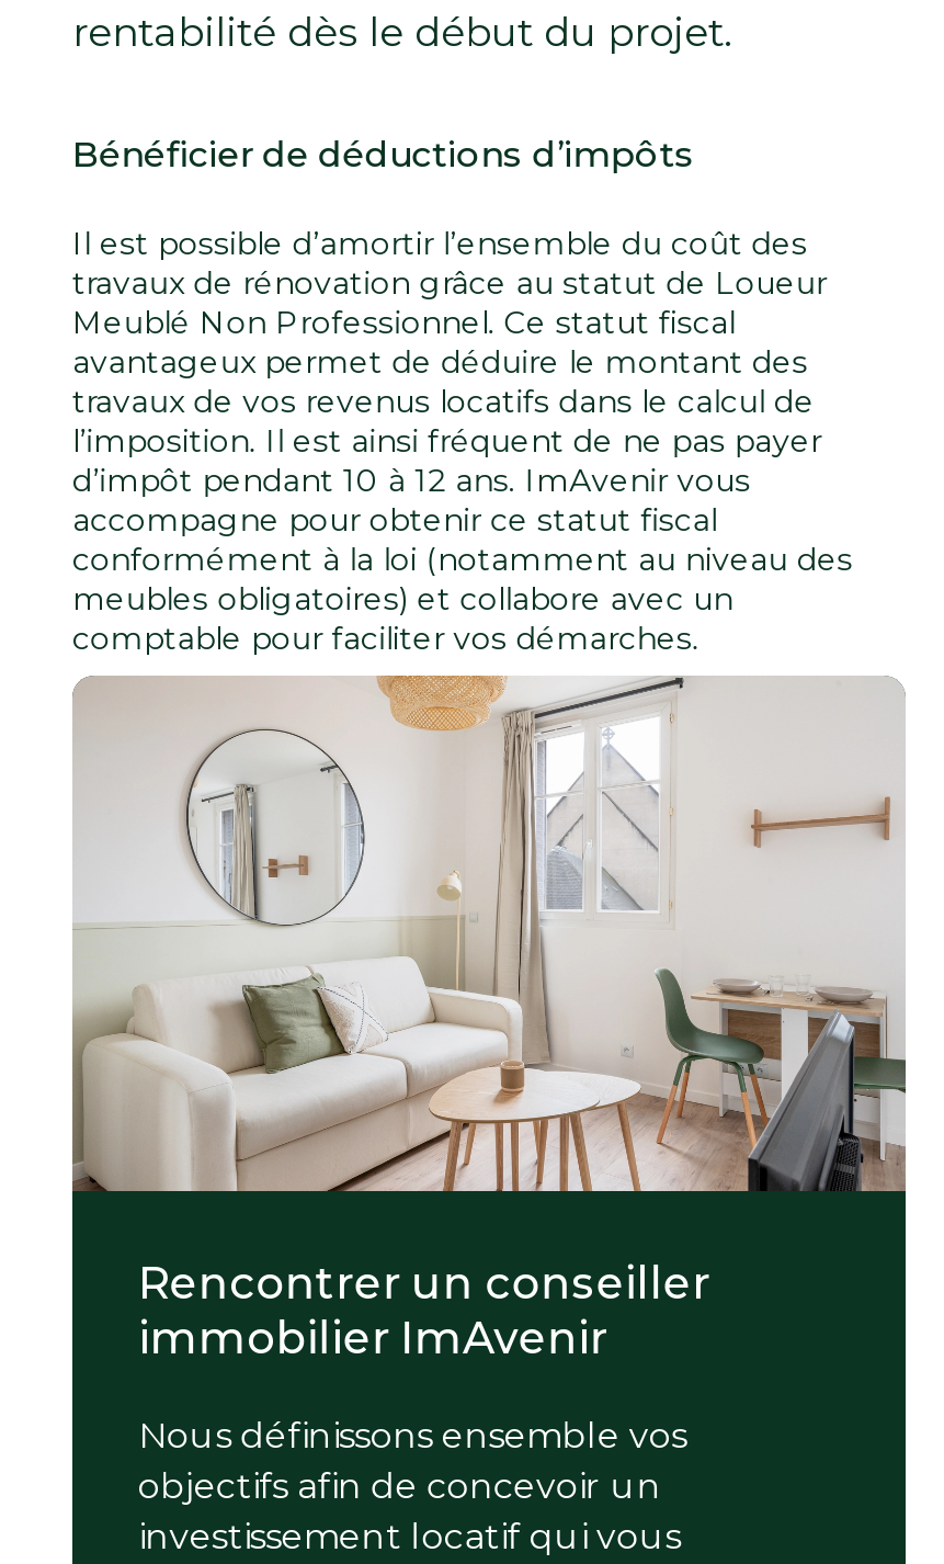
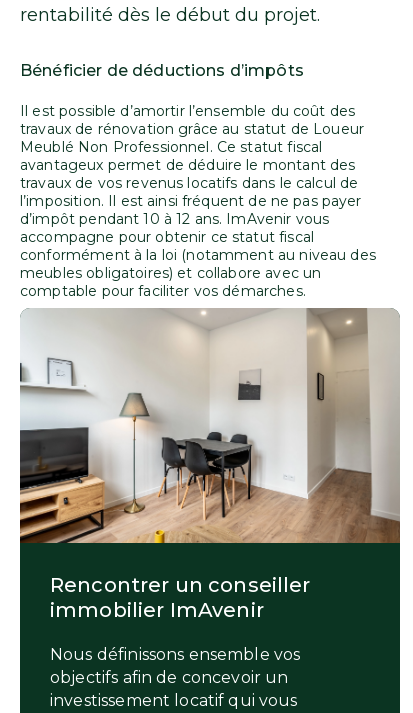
[70,676,906,1193] [image] -> [19,308,400,544] [image]

